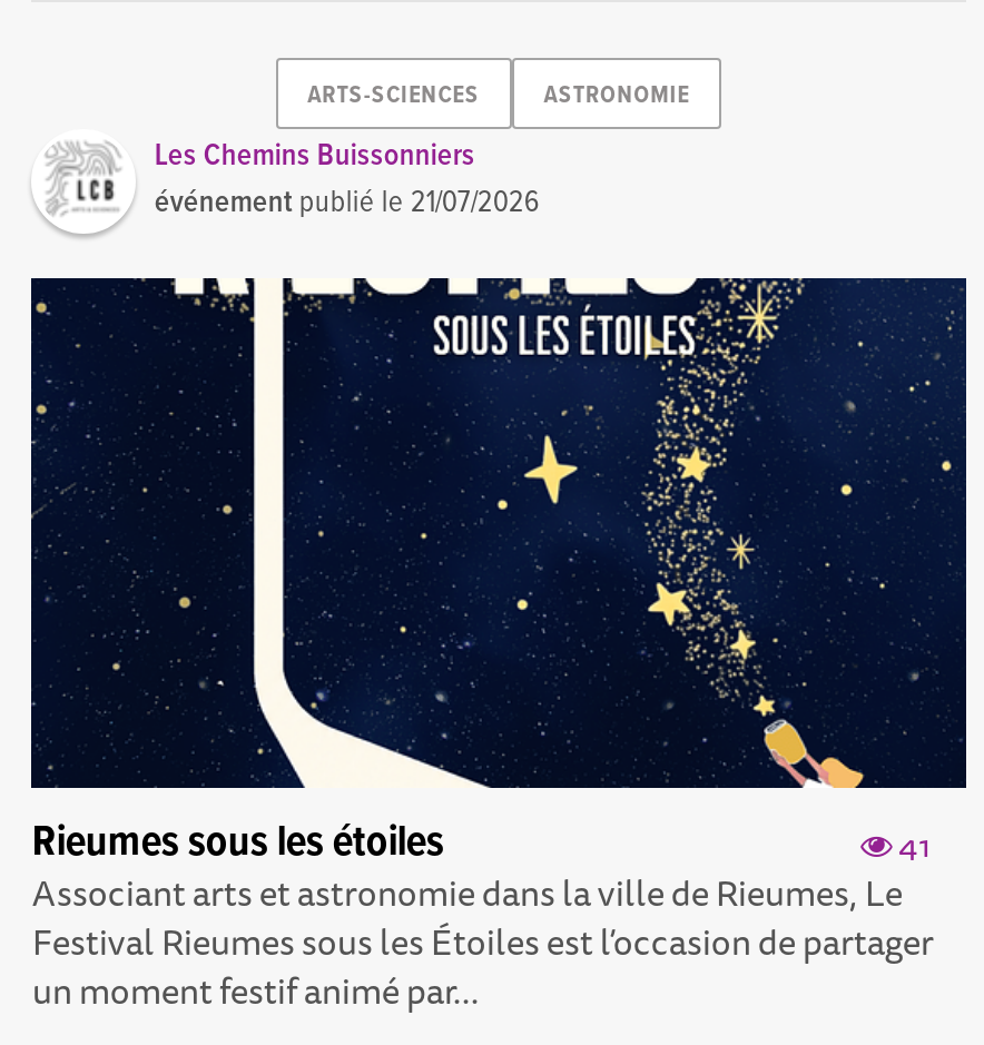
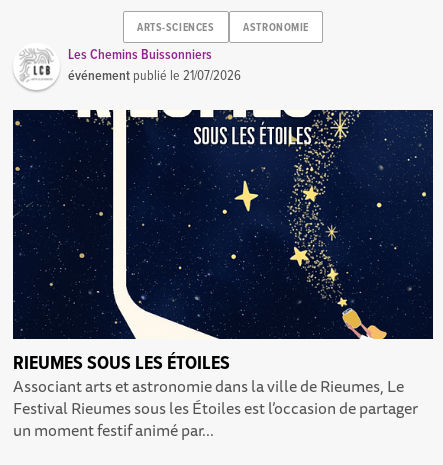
[32,814,932,872] 41 | Rieumes sous les étoiles -> [13,351,230,377] RIEUMES SOUS LES ÉTOILES

